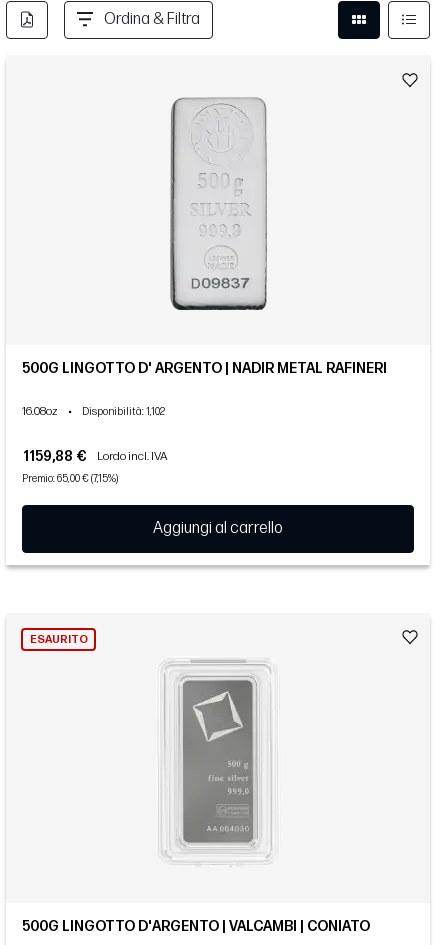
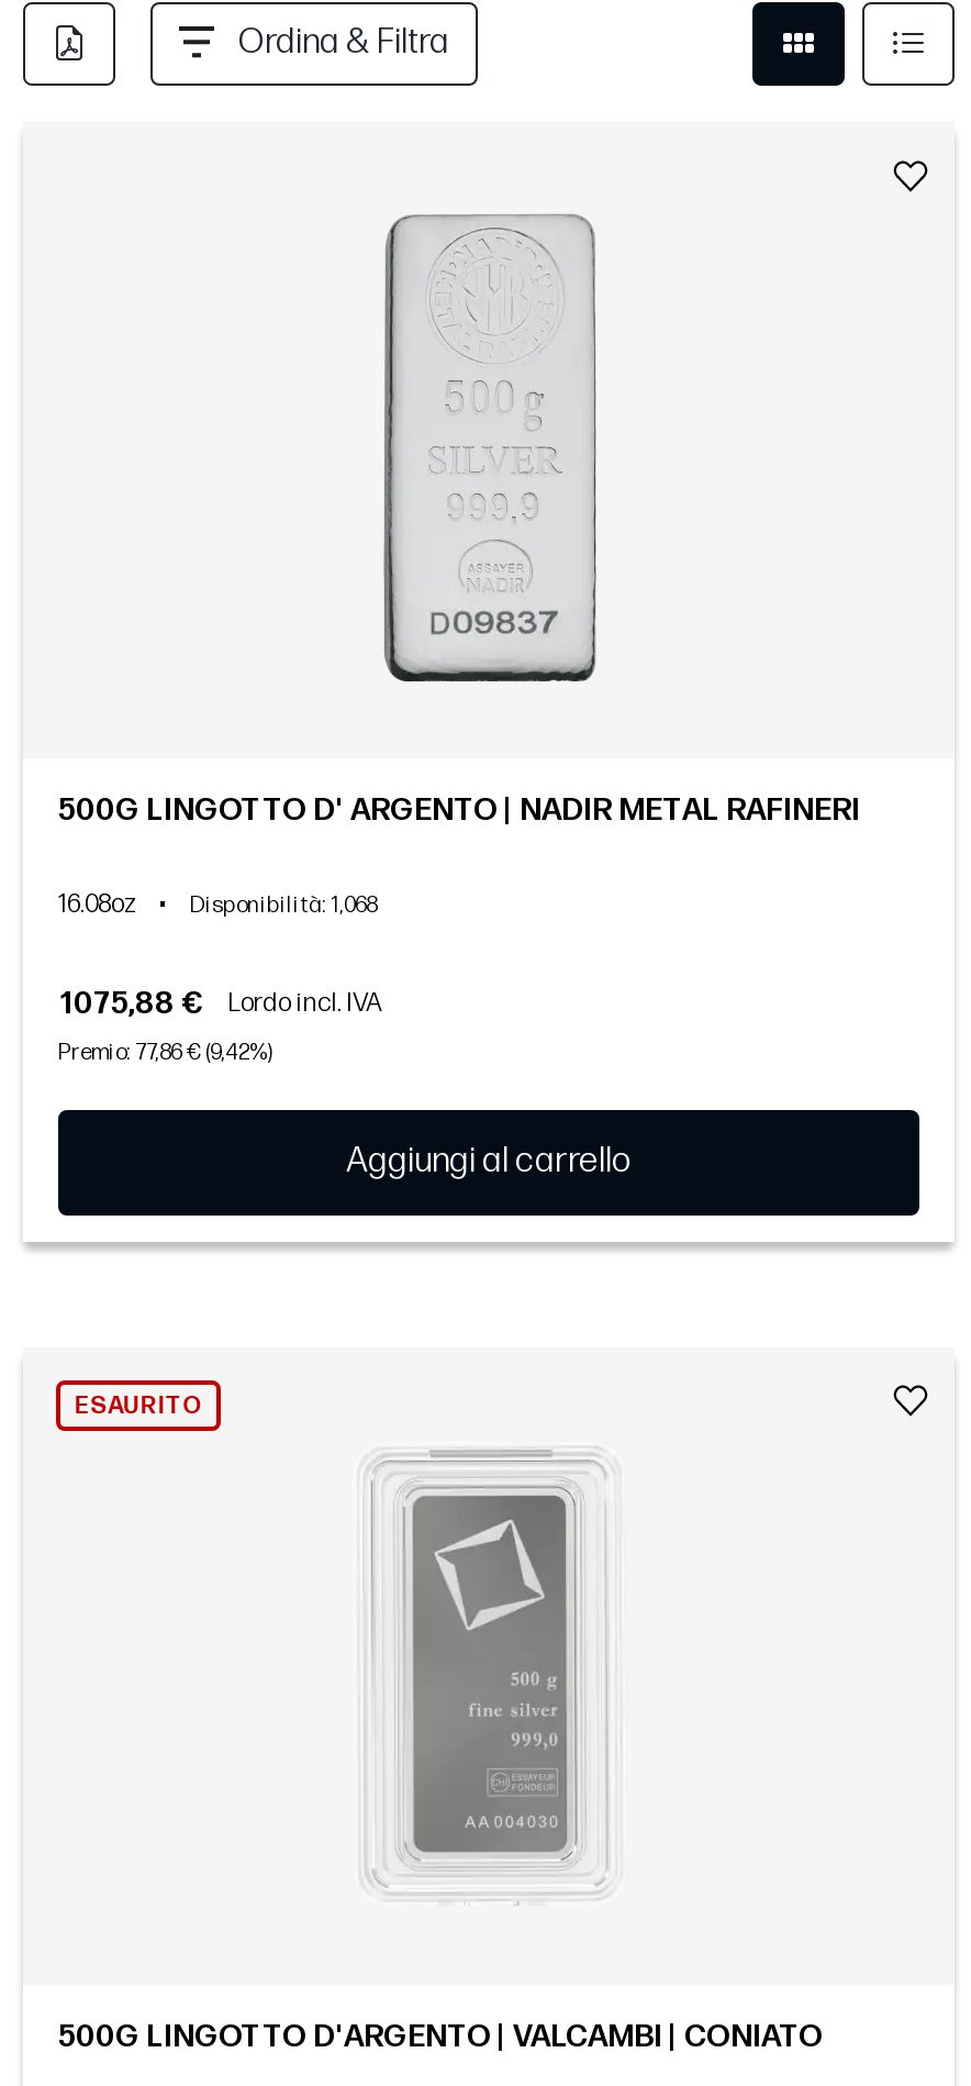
[82,406,165,418] Disponibilità: 1,102 -> [190,892,377,918] Disponibilità: 1,068
[23,448,168,465] 1159,88 € Lordo incl. IVA -> [60,984,383,1021] 1075,88 € Lordo incl. IVA
[22,473,118,485] Premio: 65,00 € (7,15%) -> [58,1039,271,1065] Premio: 77,86 € (9,42%)

